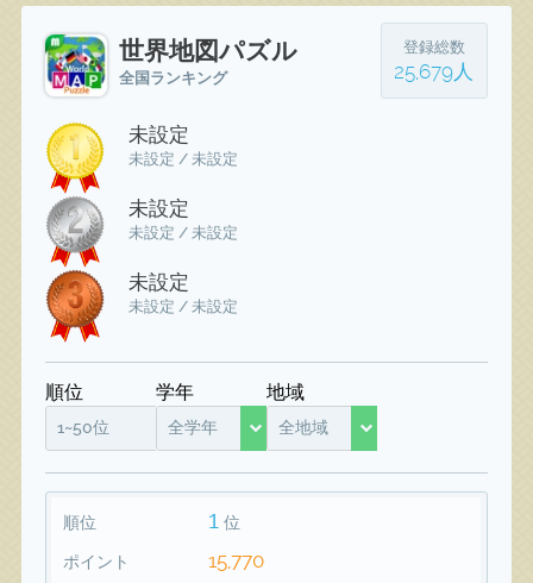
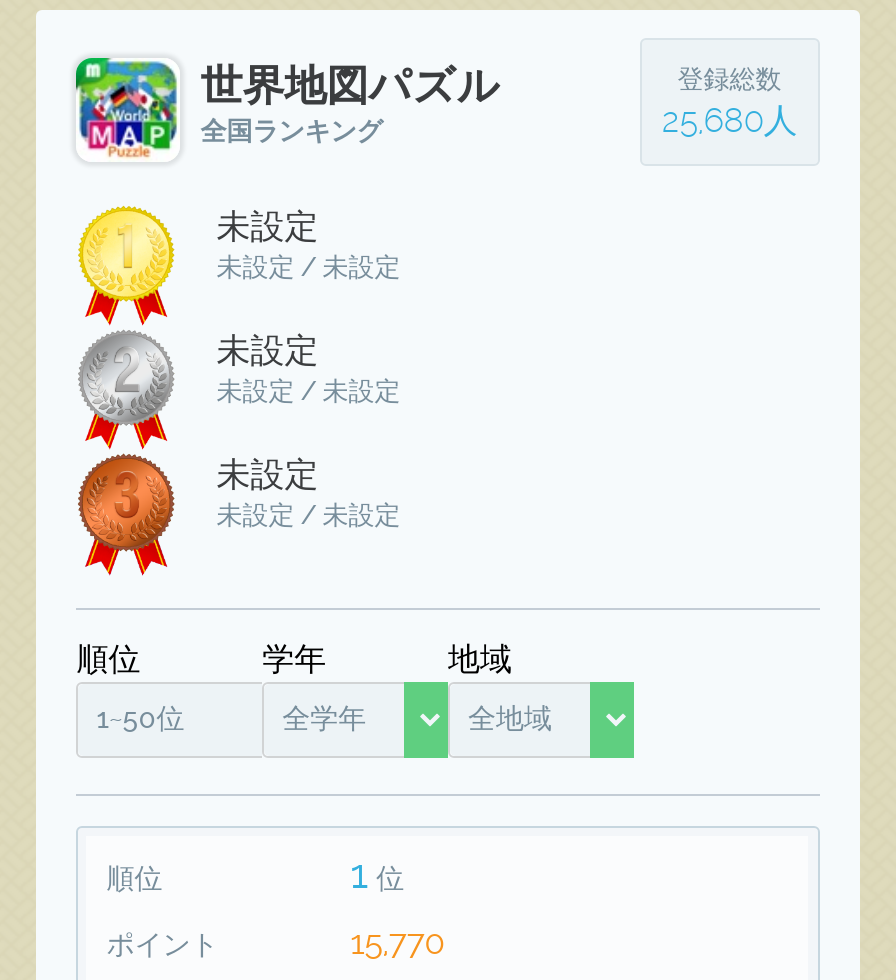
[394,59,474,83] 25,679人 -> [662,99,798,139] 25,680人

